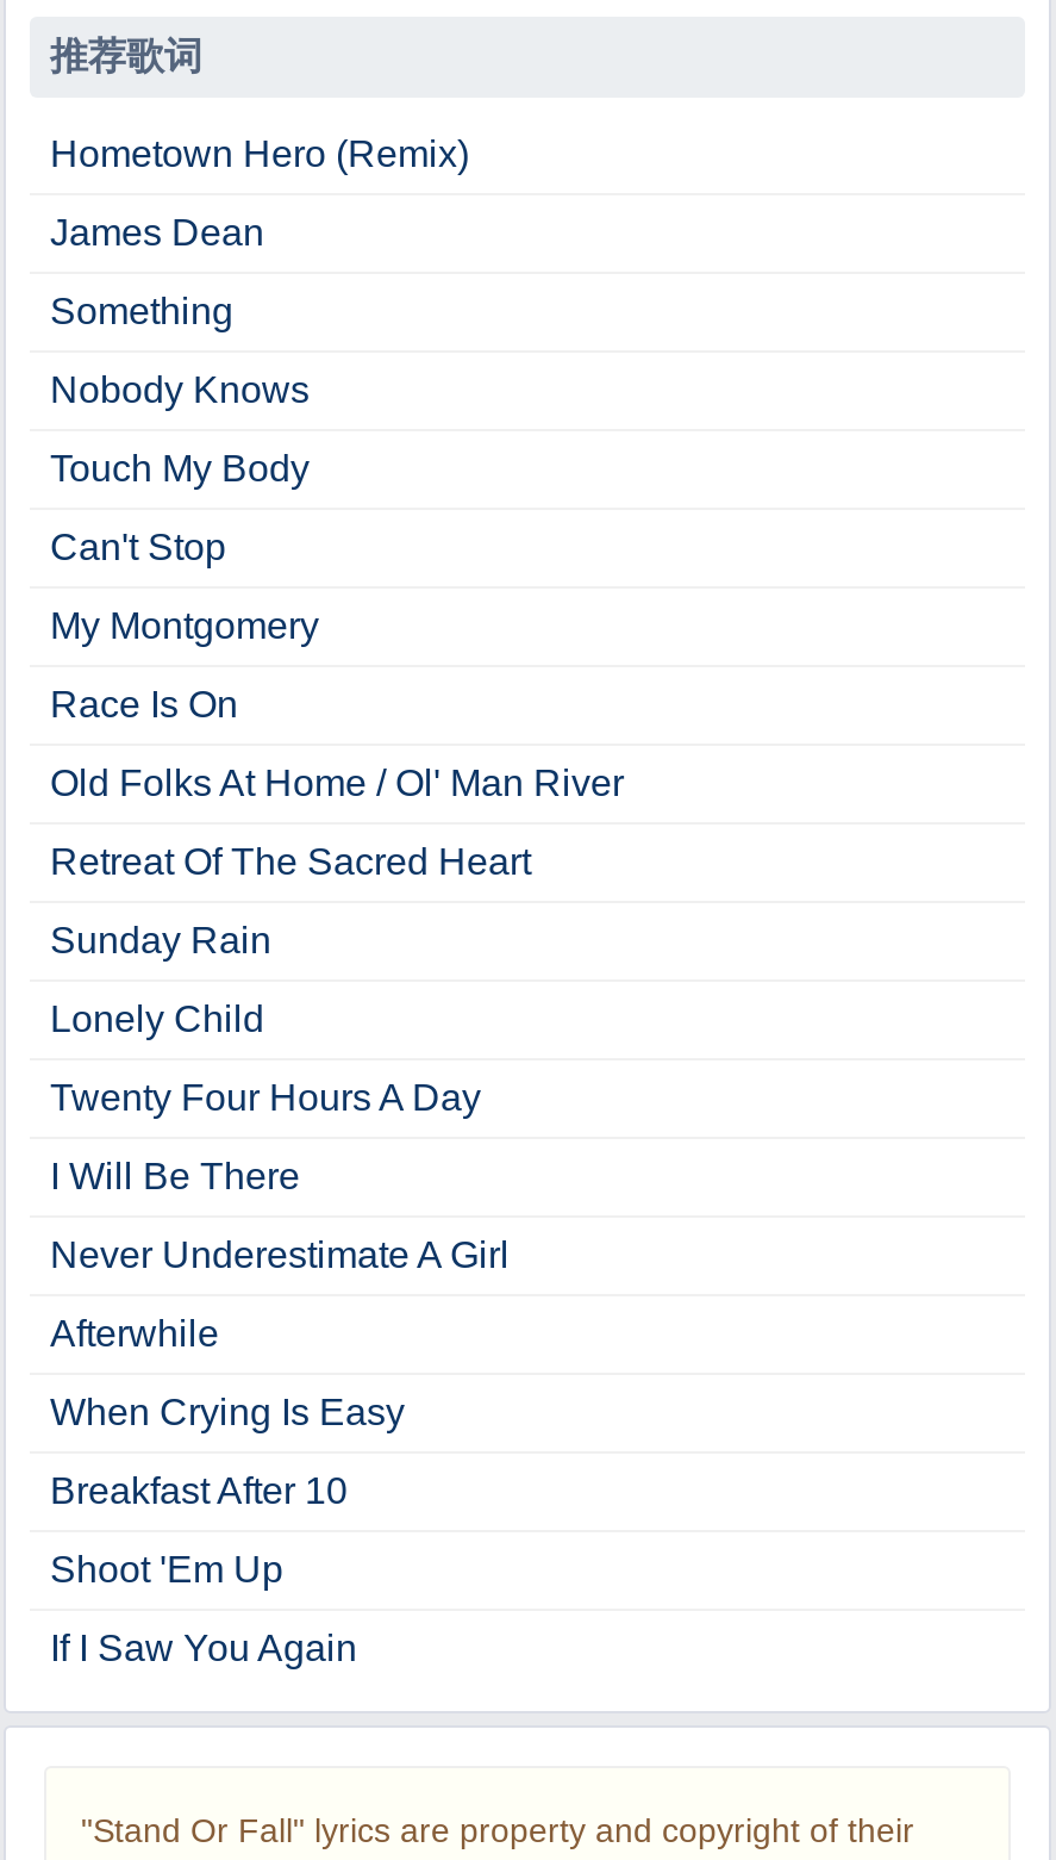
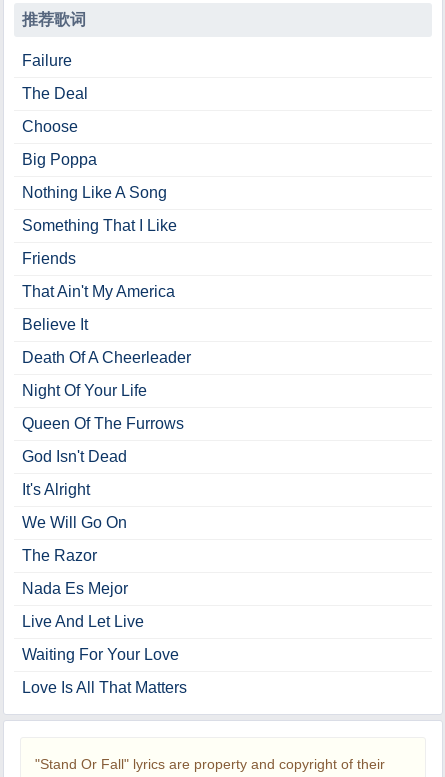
[50,134,469,174] Hometown Hero (Remix) -> [22,52,72,69] Failure
[50,212,264,253] James Dean -> [22,85,88,102] The Deal
[50,291,233,331] Something -> [22,118,78,135] Choose
[50,370,310,410] Nobody Knows -> [22,151,97,168] Big Poppa
[50,448,310,489] Touch My Body -> [22,184,167,201] Nothing Like A Song
[50,527,226,567] Can't Stop -> [22,217,177,234] Something That I Like
[50,606,319,646] My Montgomery -> [22,250,76,267] Friends
[50,684,238,725] Race Is On -> [22,283,175,300] That Ain't My America
[50,763,624,803] Old Folks At Home / Ol' Man River -> [22,316,88,333] Believe It
[50,841,531,882] Retreat Of The Sacred Heart -> [22,349,191,366] Death Of A Cheerleader
[50,920,271,961] Sunday Rain -> [22,382,147,399] Night Of Your Life
[50,999,264,1039] Lonely Child -> [22,415,184,432] Queen Of The Furrows
[50,1077,481,1118] Twenty Four Hours A Day -> [22,448,127,465] God Isn't Dead
[50,1156,300,1197] I Will Be There -> [22,481,90,498] It's Alright
[50,1235,510,1275] Never Underestimate A Girl -> [22,514,127,531] We Will Go On
[50,1313,219,1354] Afterwhile -> [22,547,97,564] The Razor
[50,1392,405,1432] When Crying Is Easy -> [22,580,128,597] Nada Es Mejor
[50,1471,348,1511] Breakfast After 10 -> [22,613,144,630] Live And Let Live
[50,1549,283,1590] Shoot 'Em Up -> [22,646,179,663] Waiting For Your Love
[50,1628,357,1668] If I Saw You Again -> [22,679,187,696] Love Is All That Matters

